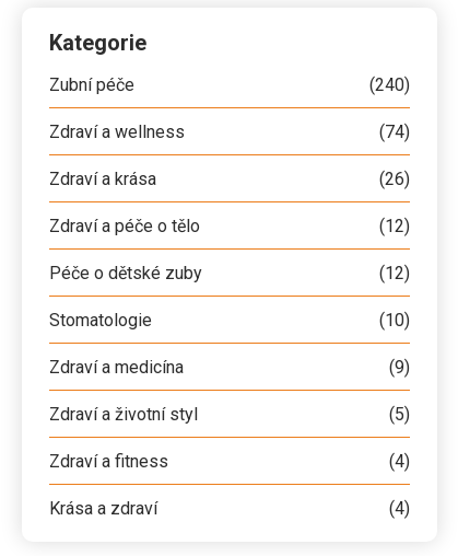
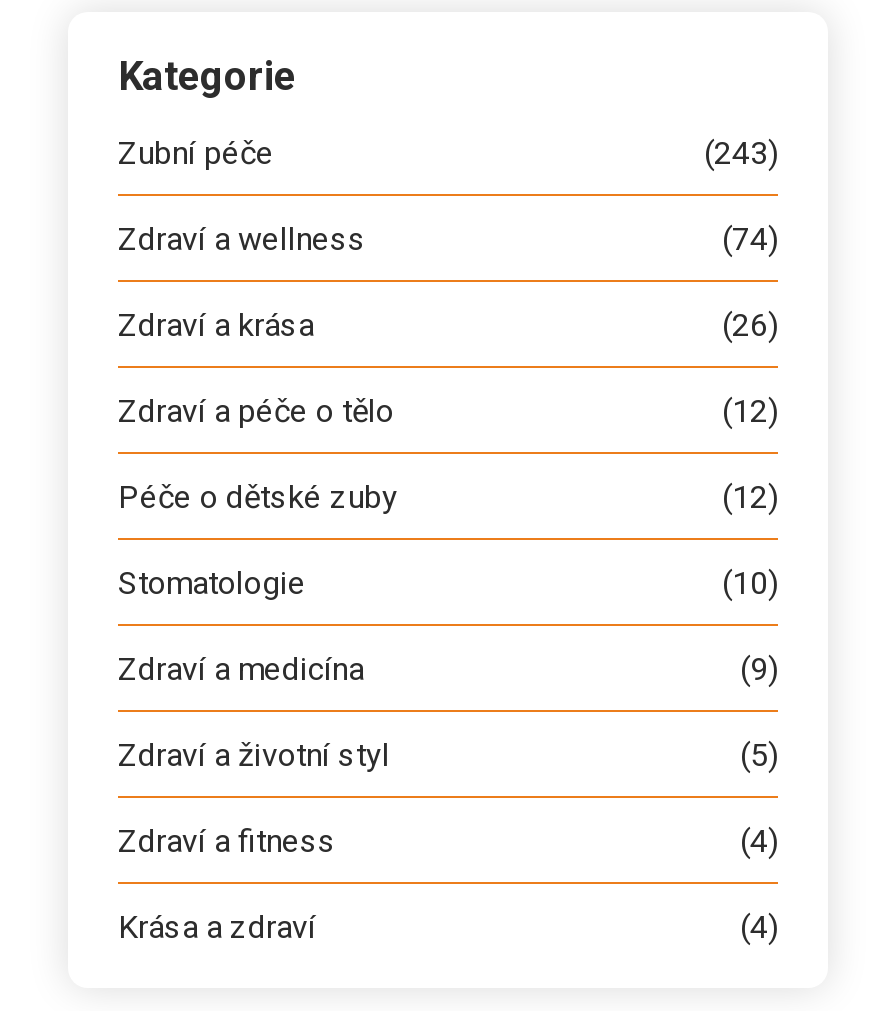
[369,74,410,95] (240) -> [704,133,778,171] (243)

